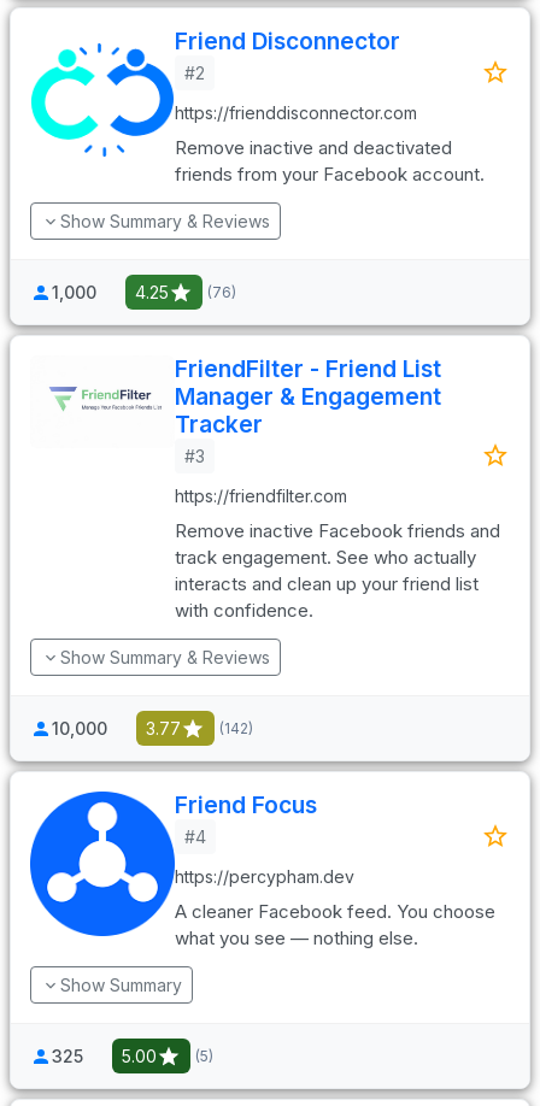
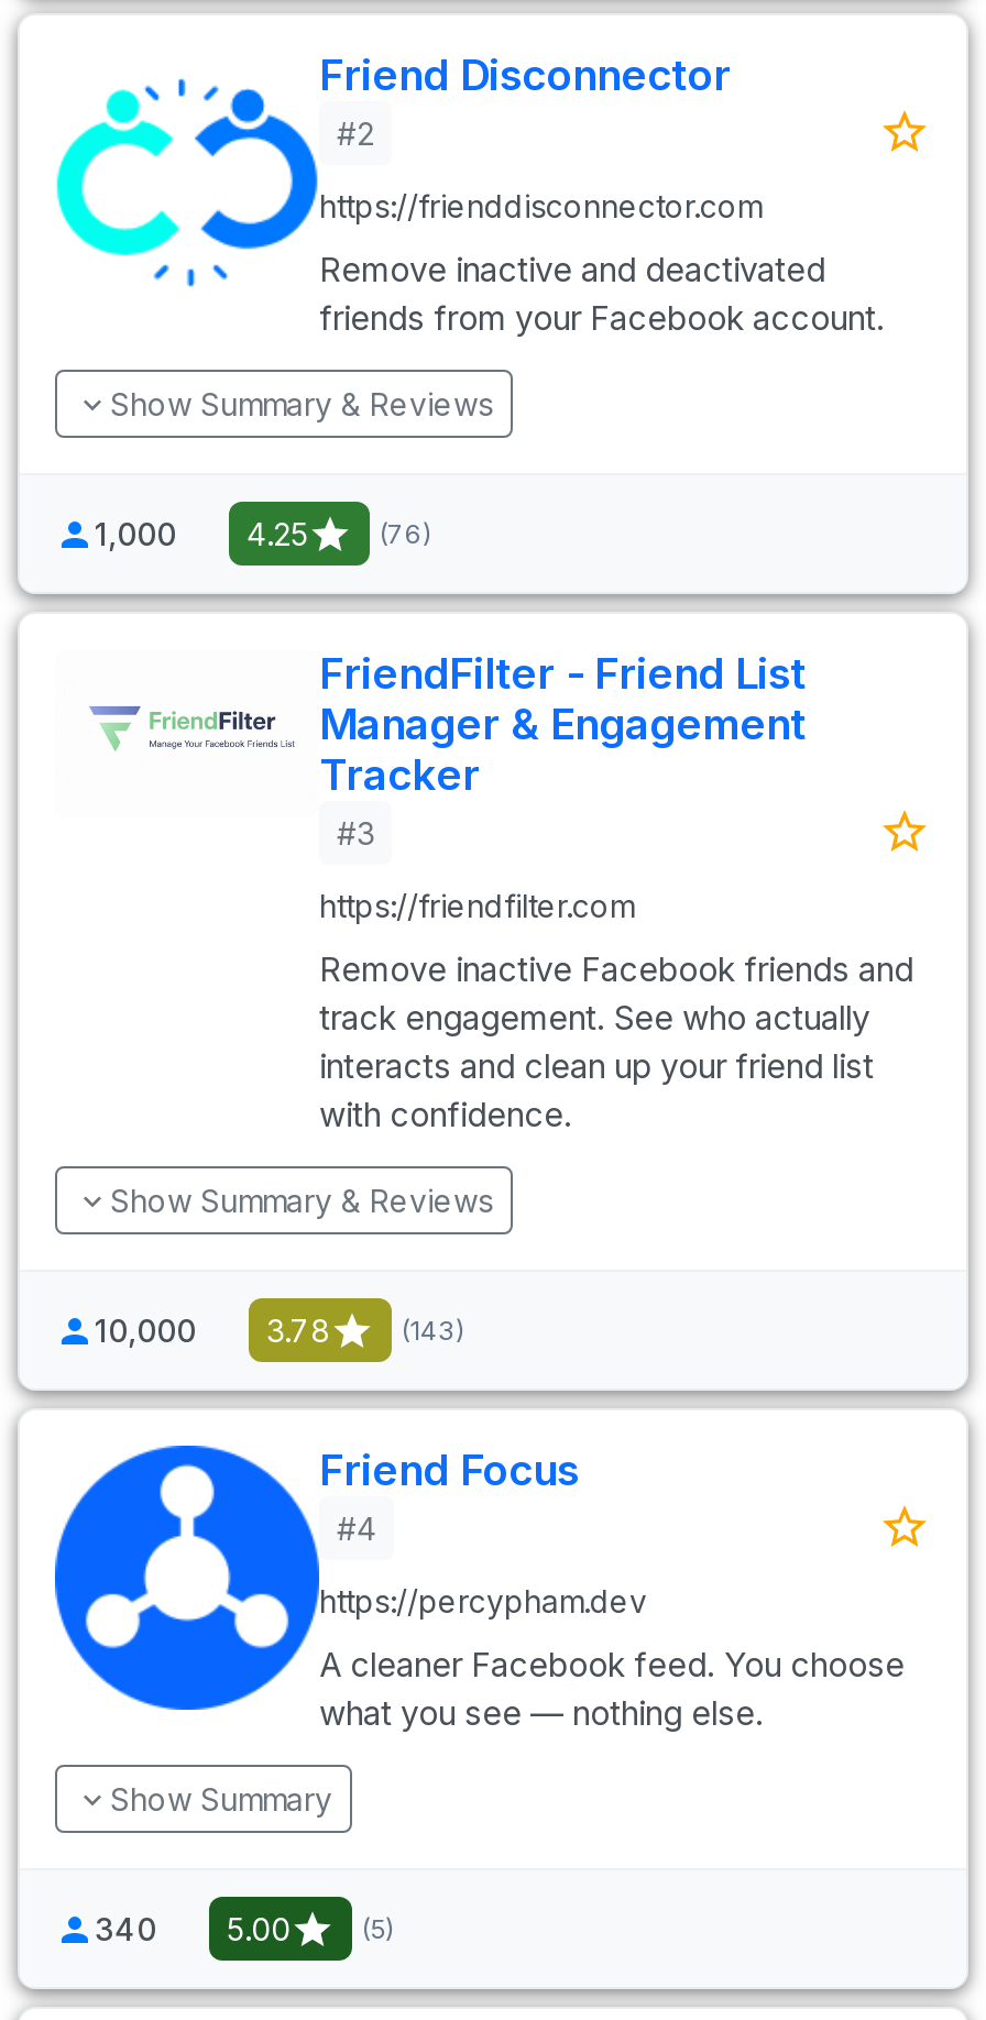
[52,718,181,739] 10,000 3.77 -> [95,1312,330,1349] 10,000 3.78
[219,719,253,737] (142) -> [401,1313,464,1346] (143)
[52,1046,157,1066] 325 5.00 -> [95,1910,291,1948] 340 5.00

